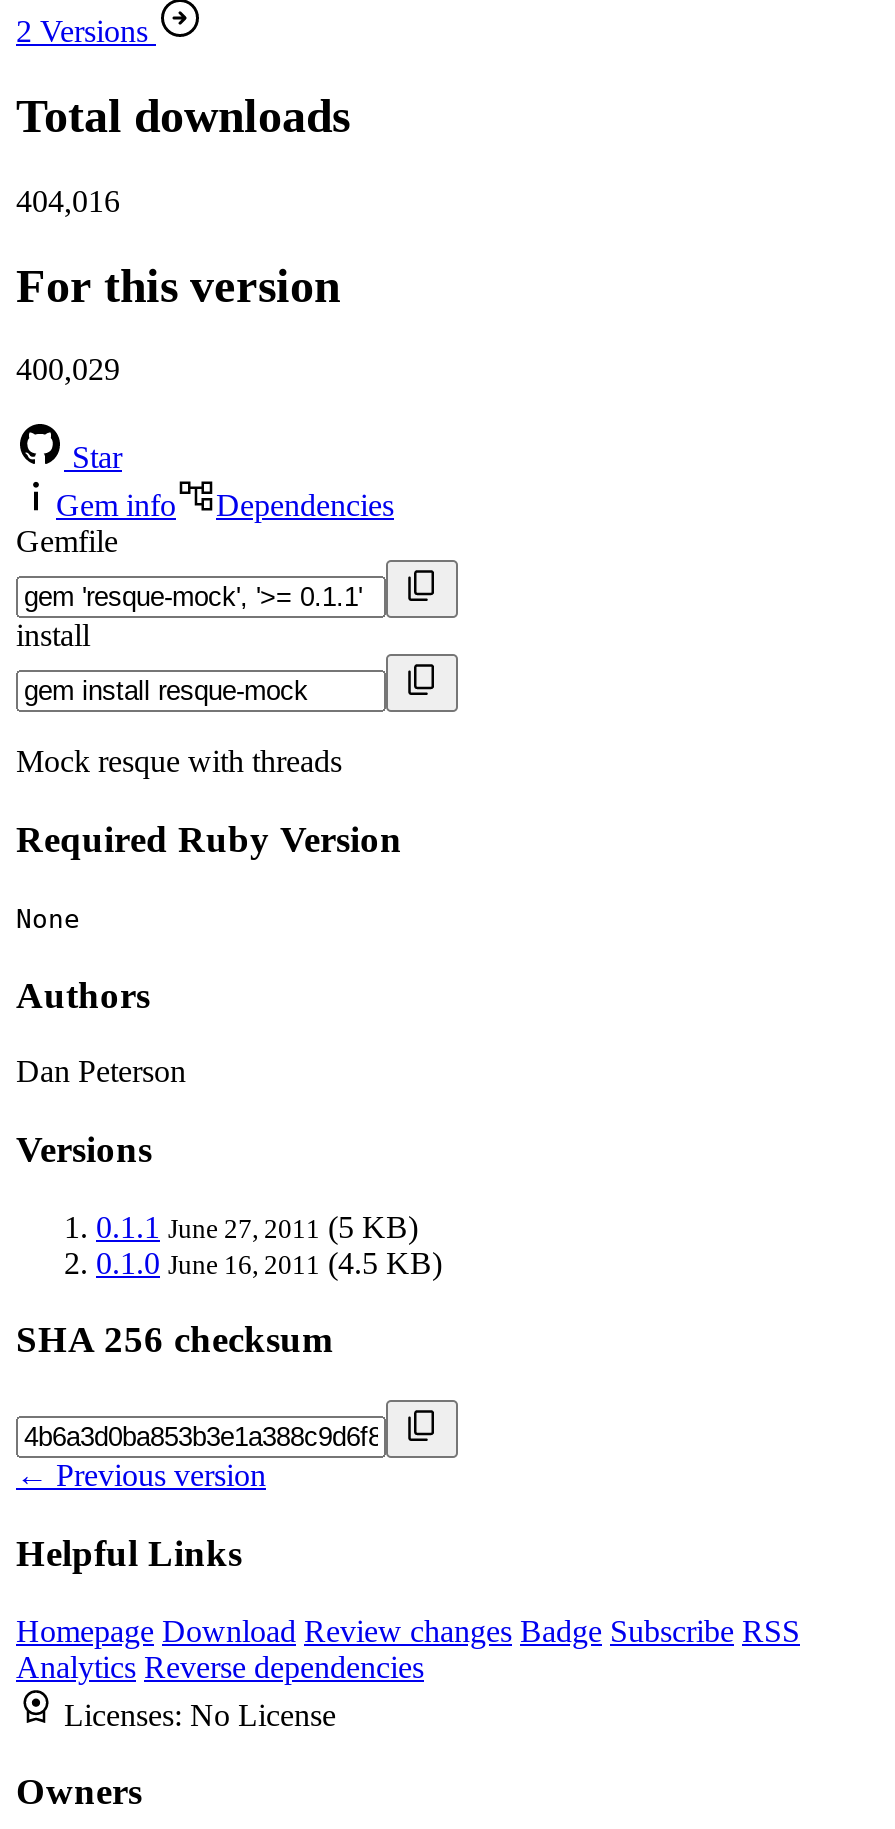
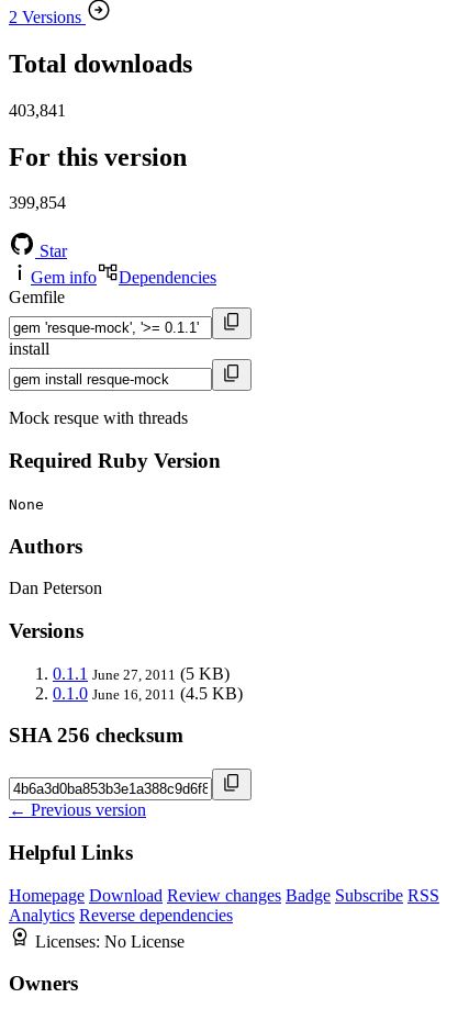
[16,183,120,217] 404,016 -> [9,101,66,119] 403,841
[16,353,120,387] 400,029 -> [9,194,66,212] 399,854

